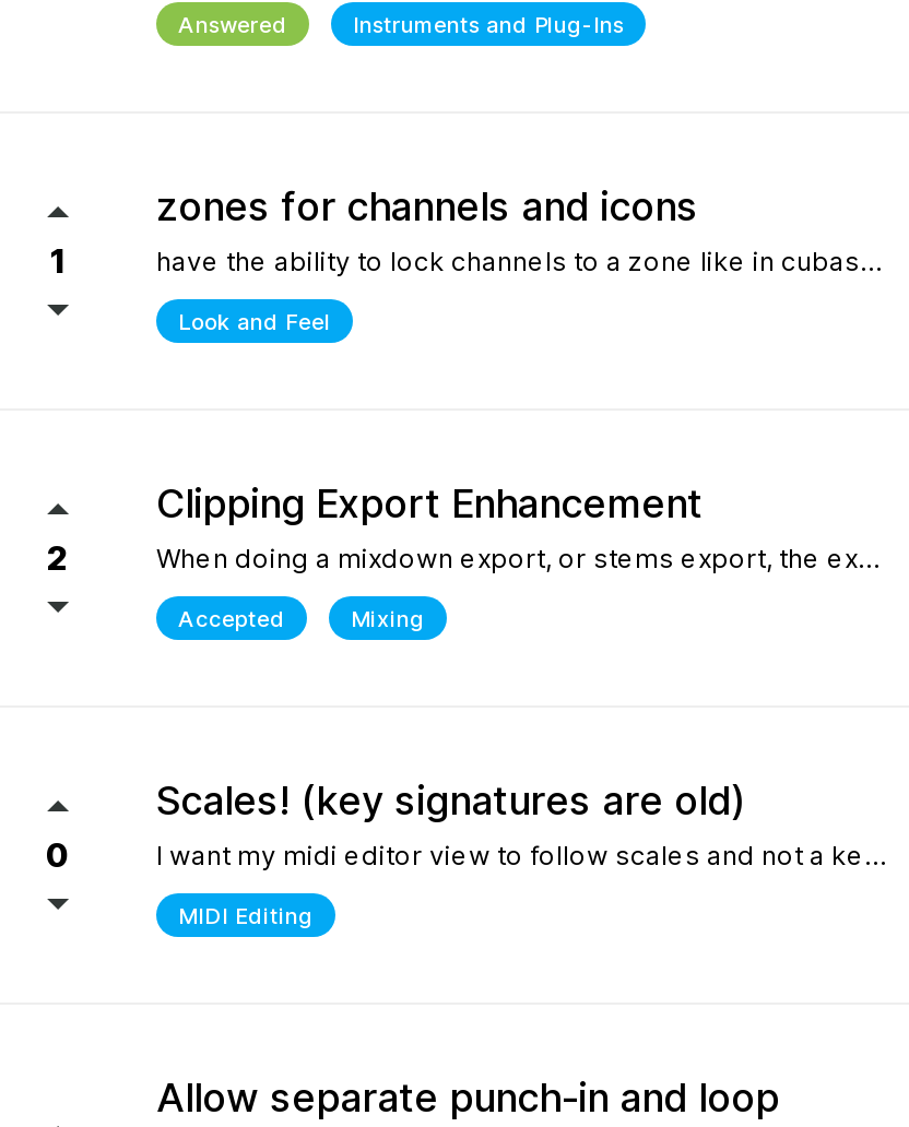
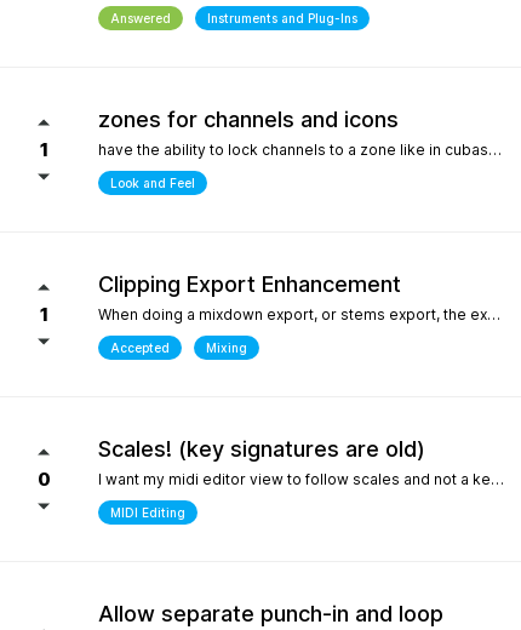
[47,537,69,579] 2 -> [39,303,48,326] 1

